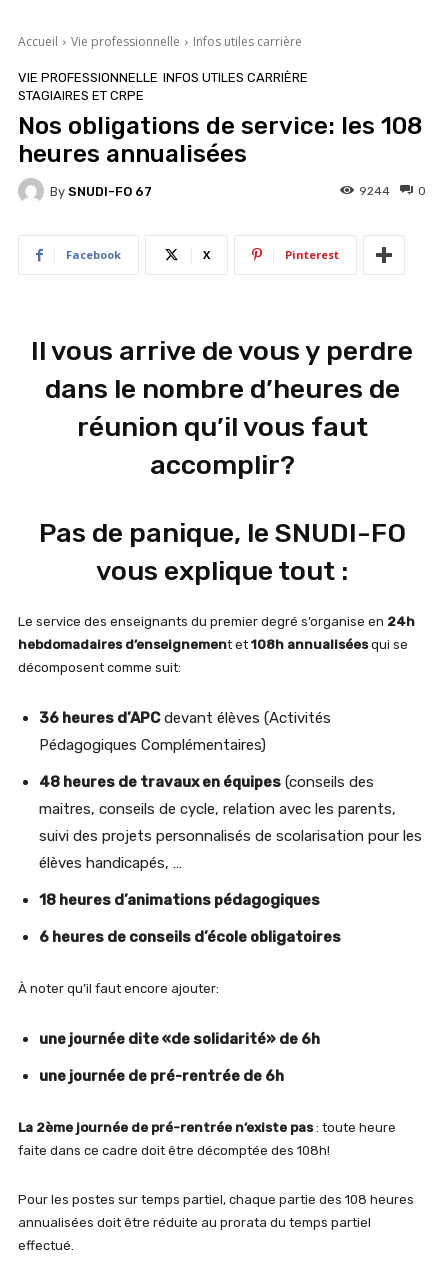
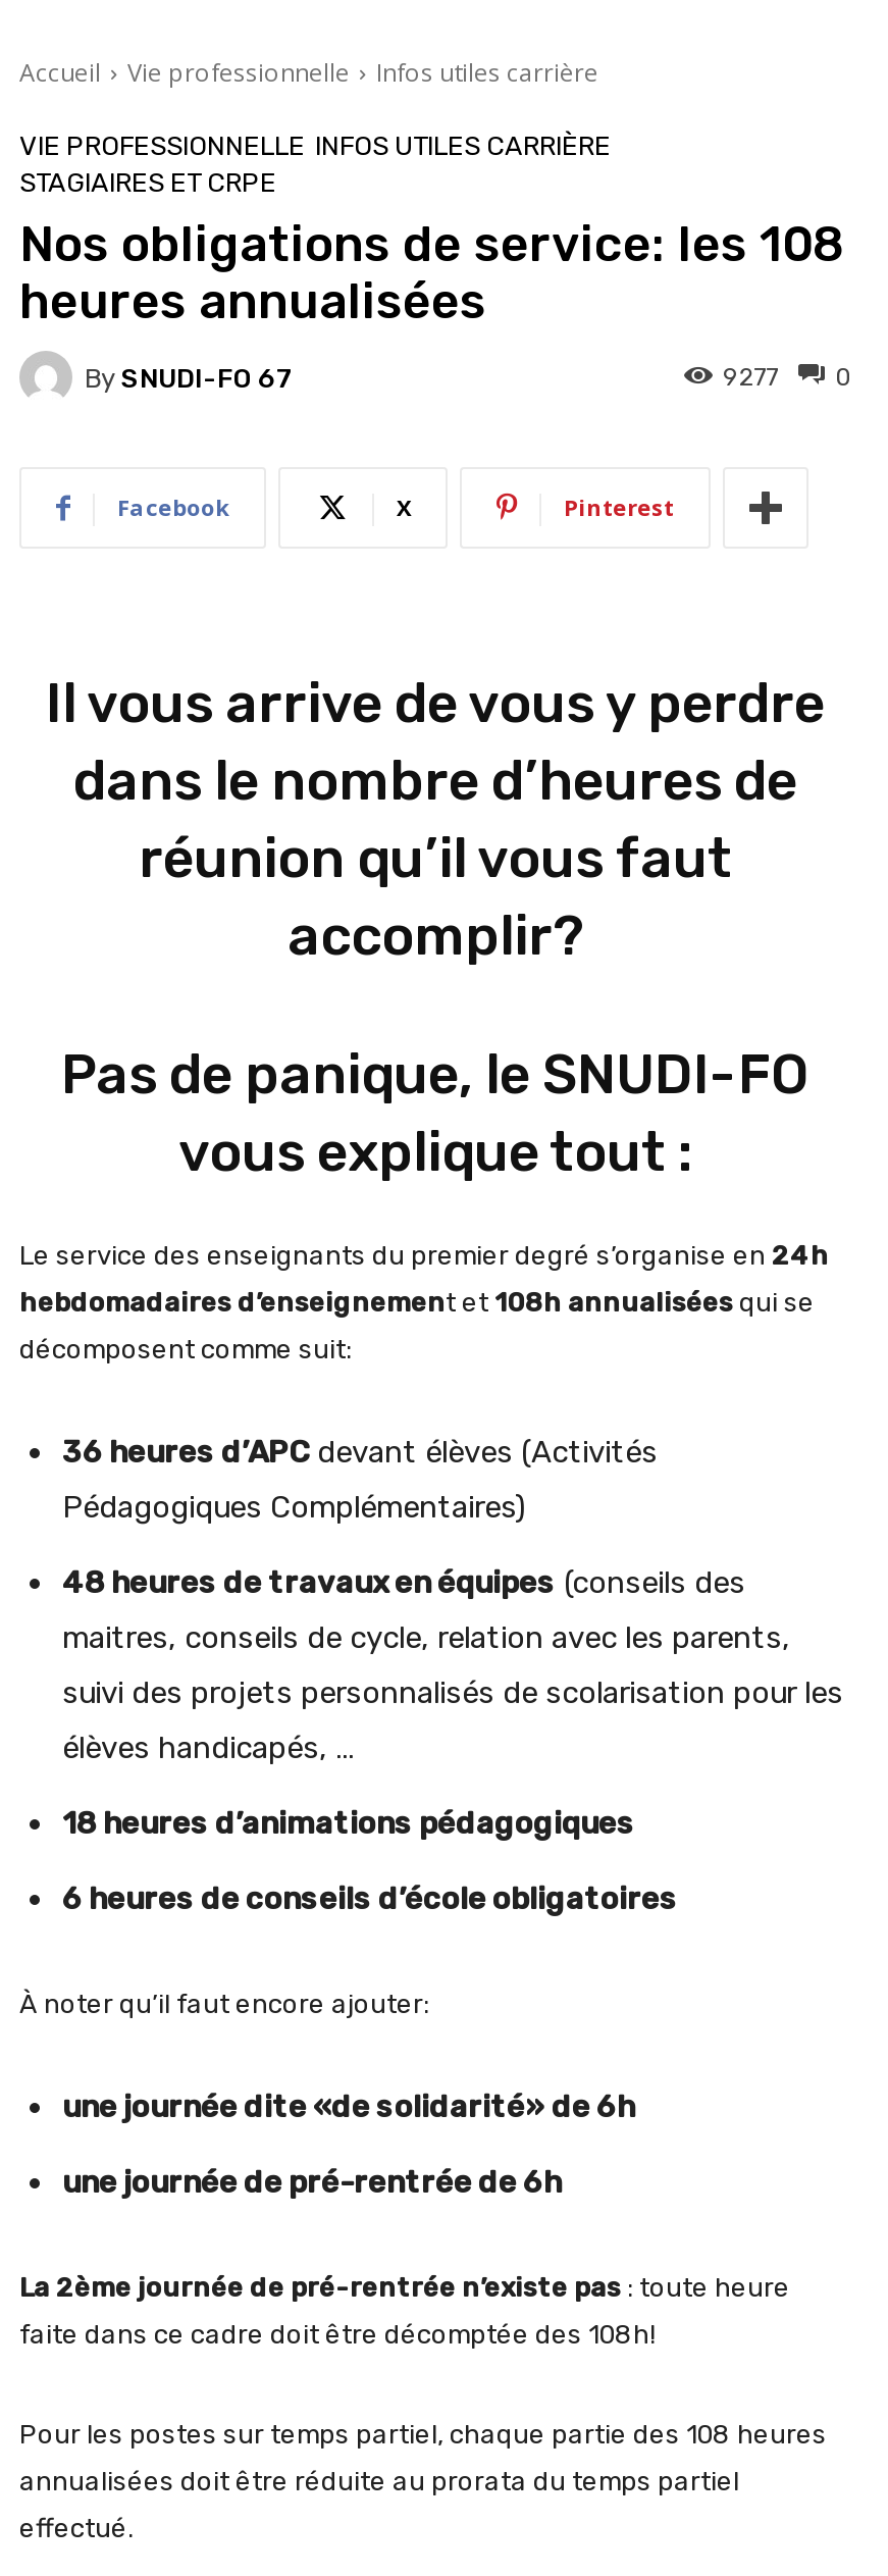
[359,184,426,198] 9244 0 -> [723,363,851,391] 9277 0

